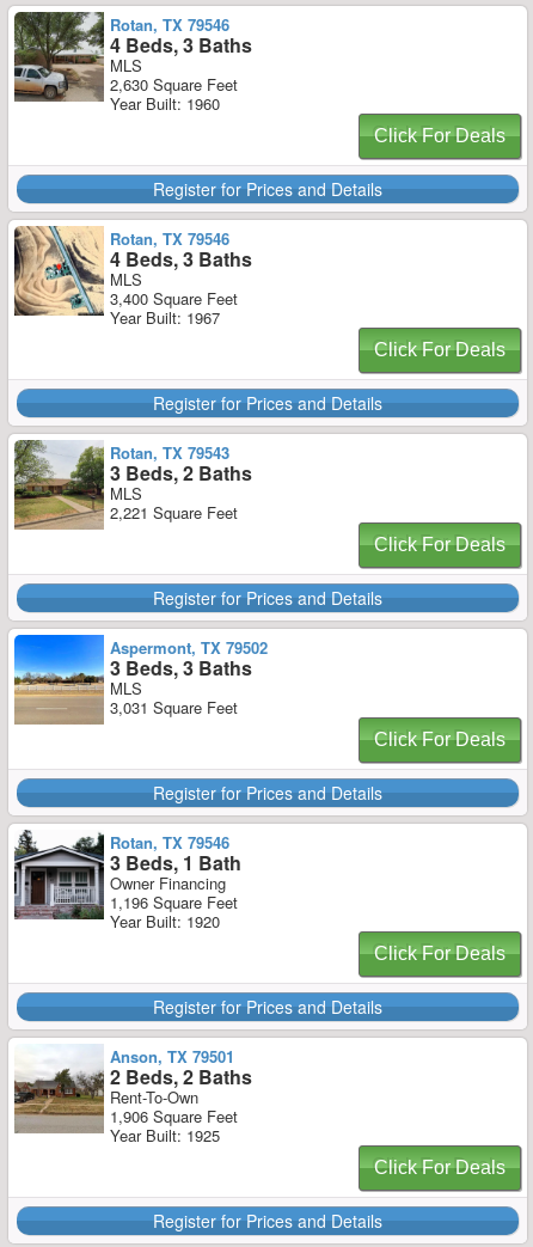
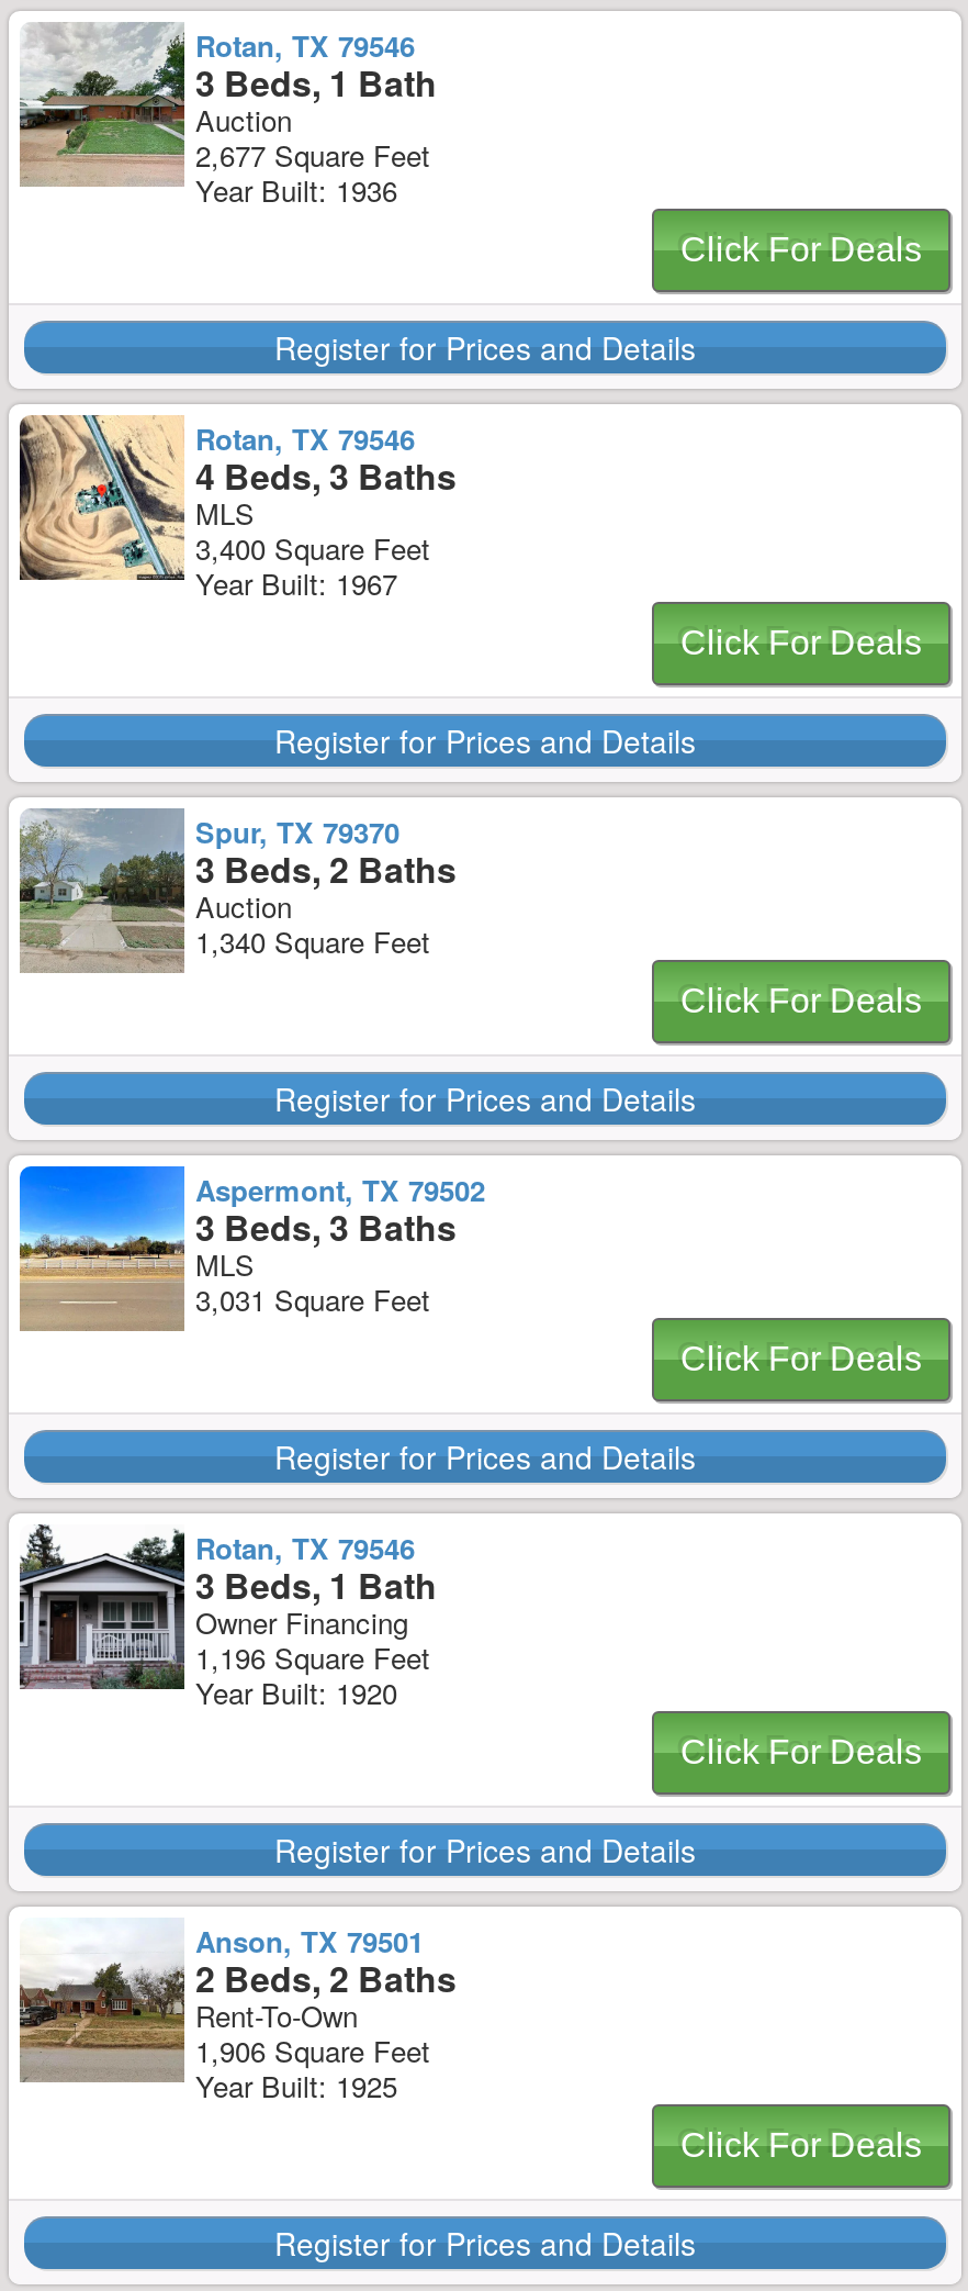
[13,11,252,115] [image] | 4 Beds, 3 Baths | MLS | 2,630 Square Feet | Year Built: 1960 -> [18,22,437,211] [image] | 3 Beds, 1 Bath | Auction | 2,677 Square Feet | Year Built: 1936
[13,439,229,528] [image] | Rotan, TX 79543 -> [18,808,399,973] [image] | Spur, TX 79370
[110,482,238,524] MLS | 2,221 Square Feet -> [195,885,430,962] Auction | 1,340 Square Feet

